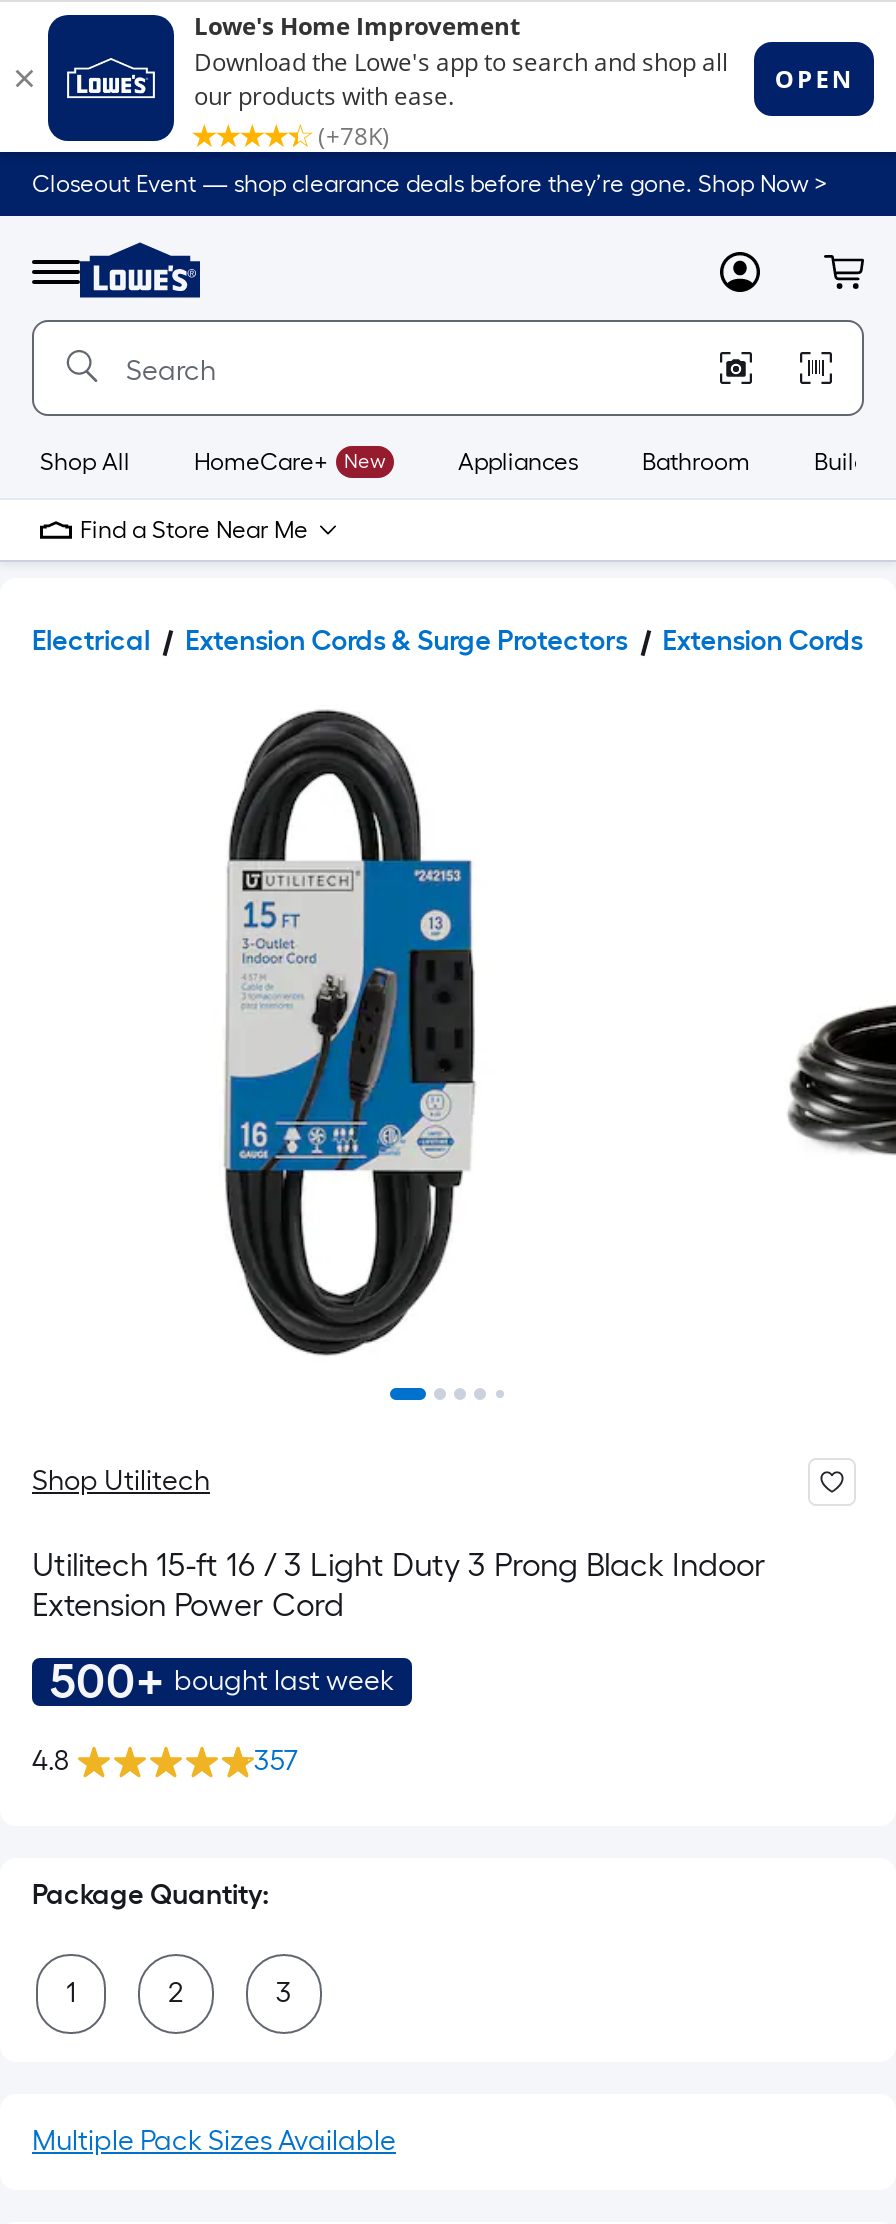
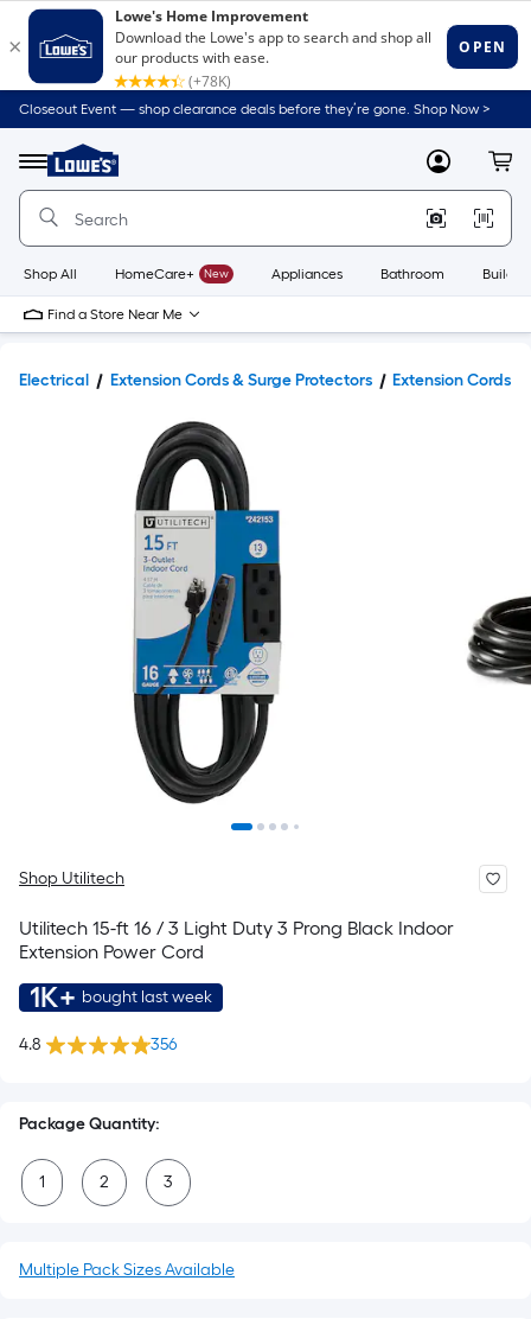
[50,1652,394,1710] 500+ bought last week -> [30,980,212,1014] 1K+ bought last week
[254,1744,298,1778] 357 -> [151,1034,177,1054] 356

